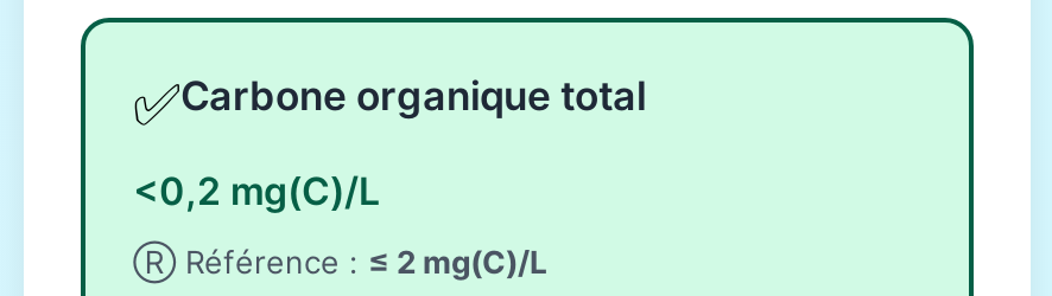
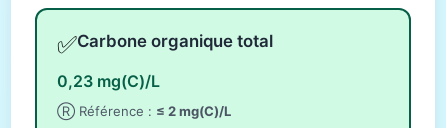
[133,168,380,215] <0,2 mg(C)/L -> [57,71,160,91] 0,23 mg(C)/L

